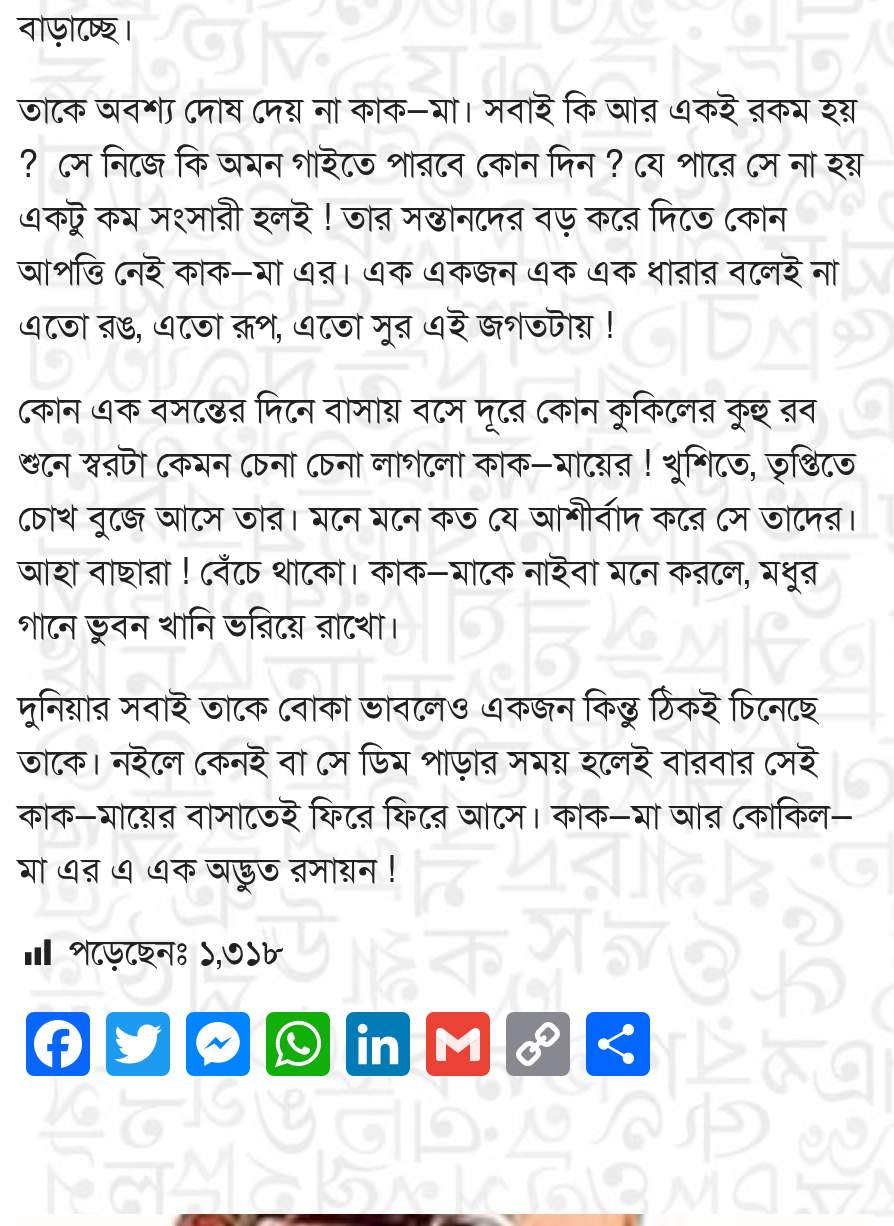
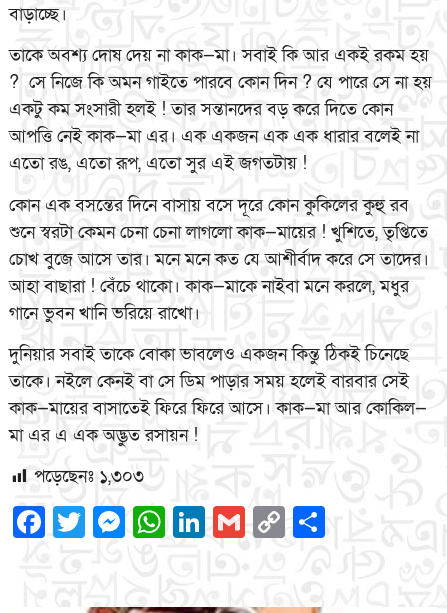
[68,931,284,977] পড়েছেনঃ ১,৩১৮ -> [34,465,144,488] পড়েছেনঃ ১,৩০৩

